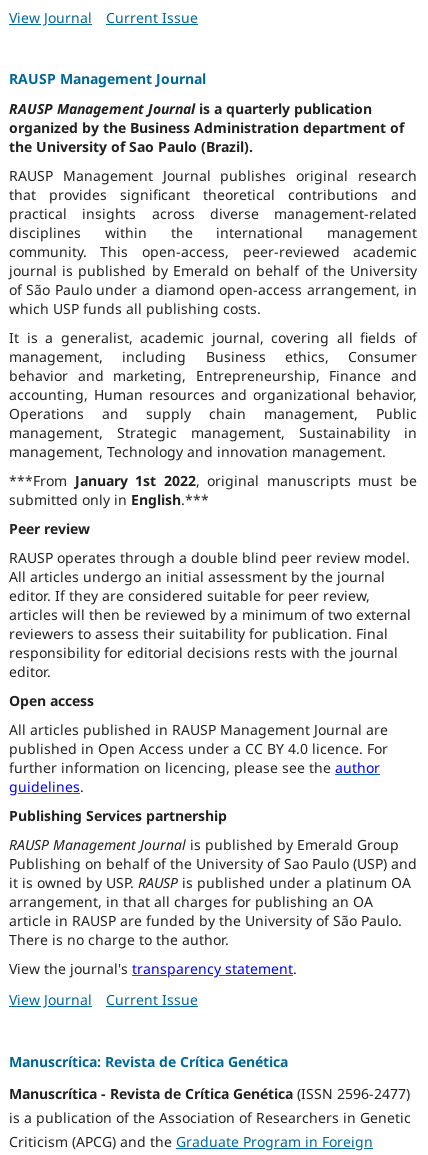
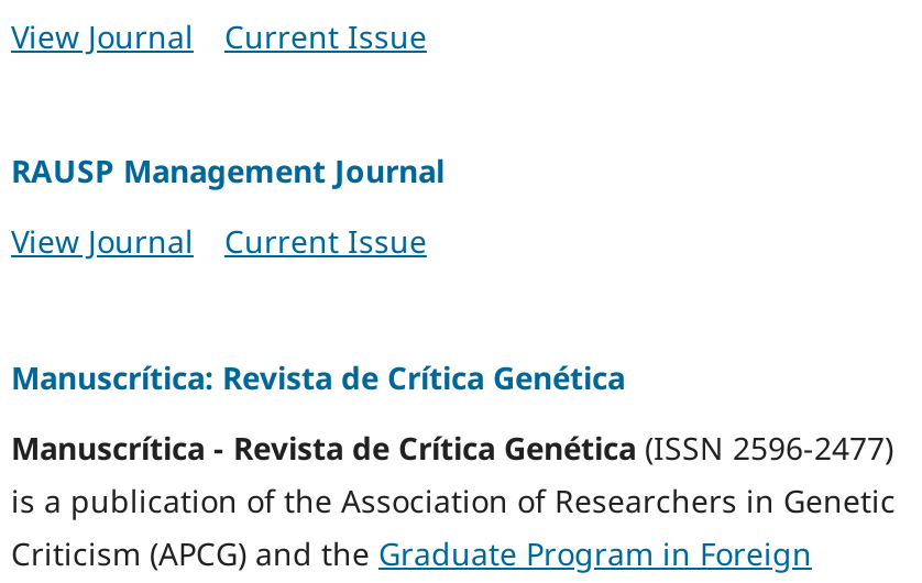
[9,99,417,978] RAUSP Management Journal is a quarterly publication | organized by the Business Administration department of | the University of Sao Paulo (Brazil). | RAUSP Management Journal publishes original research | that provides significant theoretical contributions and | practical insights across diverse management-related | disciplines within the international management | community. This open-access, peer-reviewed academic | journal is published by Emerald on behalf of the University | of São Paulo under a diamond open-access arrangement, in | which USP funds all publishing costs. | It is a generalist, academic journal, covering all fields of | management, including Business ethics, Consumer | behavior and marketing, Entrepreneurship, Finance and | accounting, Human resources and organizational behavior, | Operations and supply chain management, Public | management, Strategic management, Sustainability in | management, Technology and innovation management. | ***From January 1st 2022, original manuscripts must be | submitted only in English.*** | Peer review | RAUSP operates through a double blind peer review model. | All articles undergo an initial assessment by the journal | editor. If they are considered suitable for peer review, | articles will then be reviewed by a minimum of two external | reviewers to assess their suitability for publication. Final | responsibility for editorial decisions rests with the journal | editor. | Open access | All articles published in RAUSP Management Journal are | published in Open Access under a CC BY 4.0 licence. For | further information on licencing, please see the author | guidelines. | Publishing Services partnership | RAUSP Management Journal is published by Emerald Group | Publishing on behalf of the University of Sao Paulo (USP) and | it is owned by USP. RAUSP is published under a platinum OA | arrangement, in that all charges for publishing an OA | article in RAUSP are funded by the University of São Paulo. | There is no charge to the author. | View the journal's transparency statement. -> none

